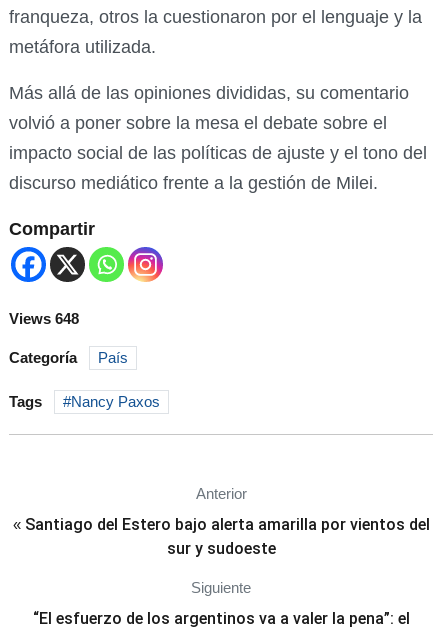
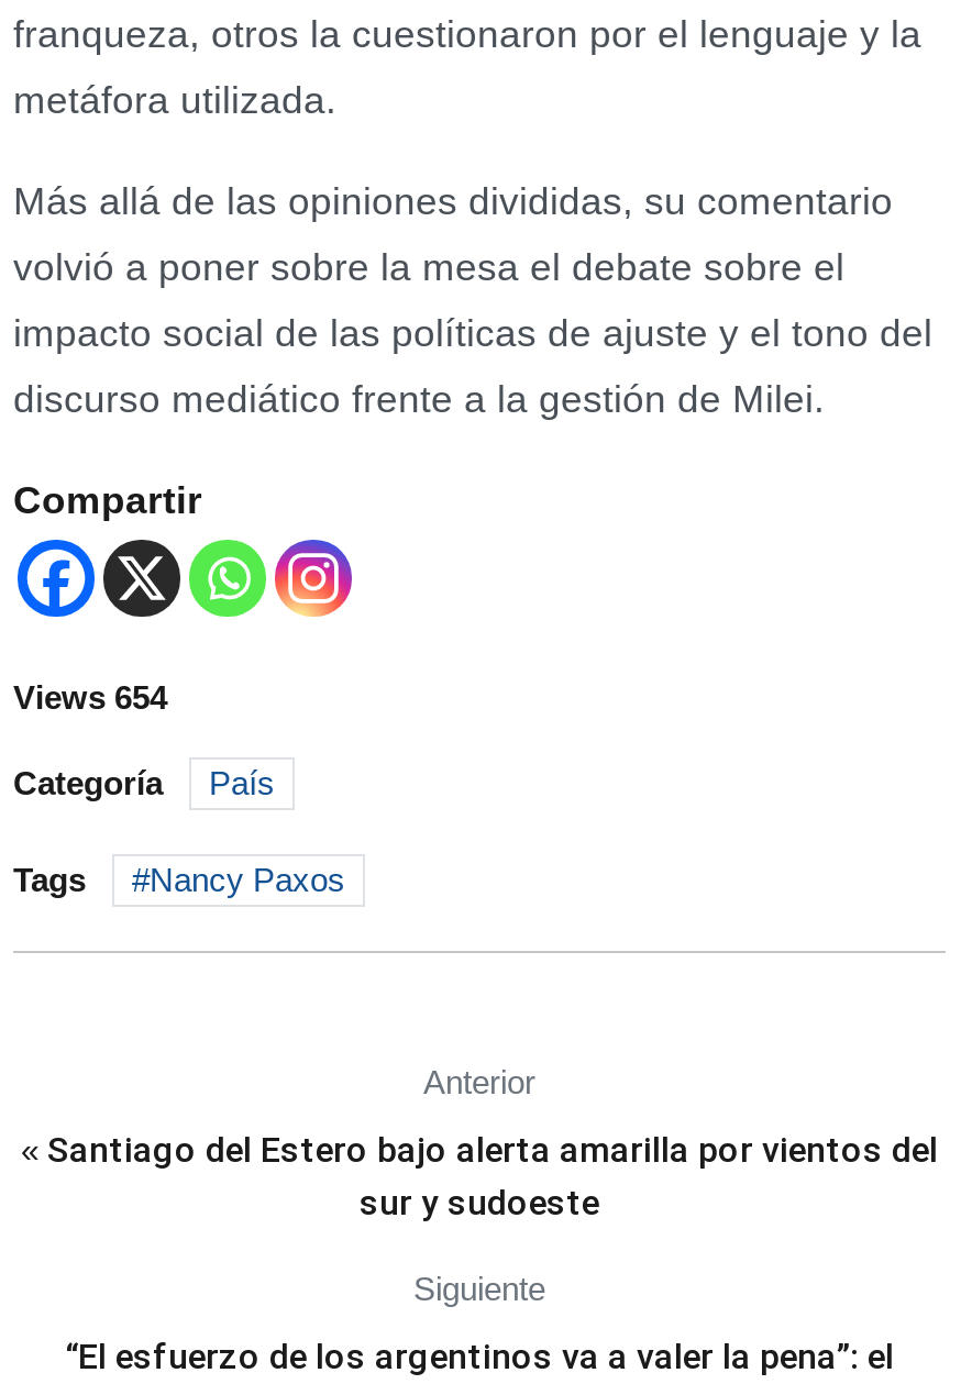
[9,310,79,327] Views 648 -> [13,677,167,715] Views 654

